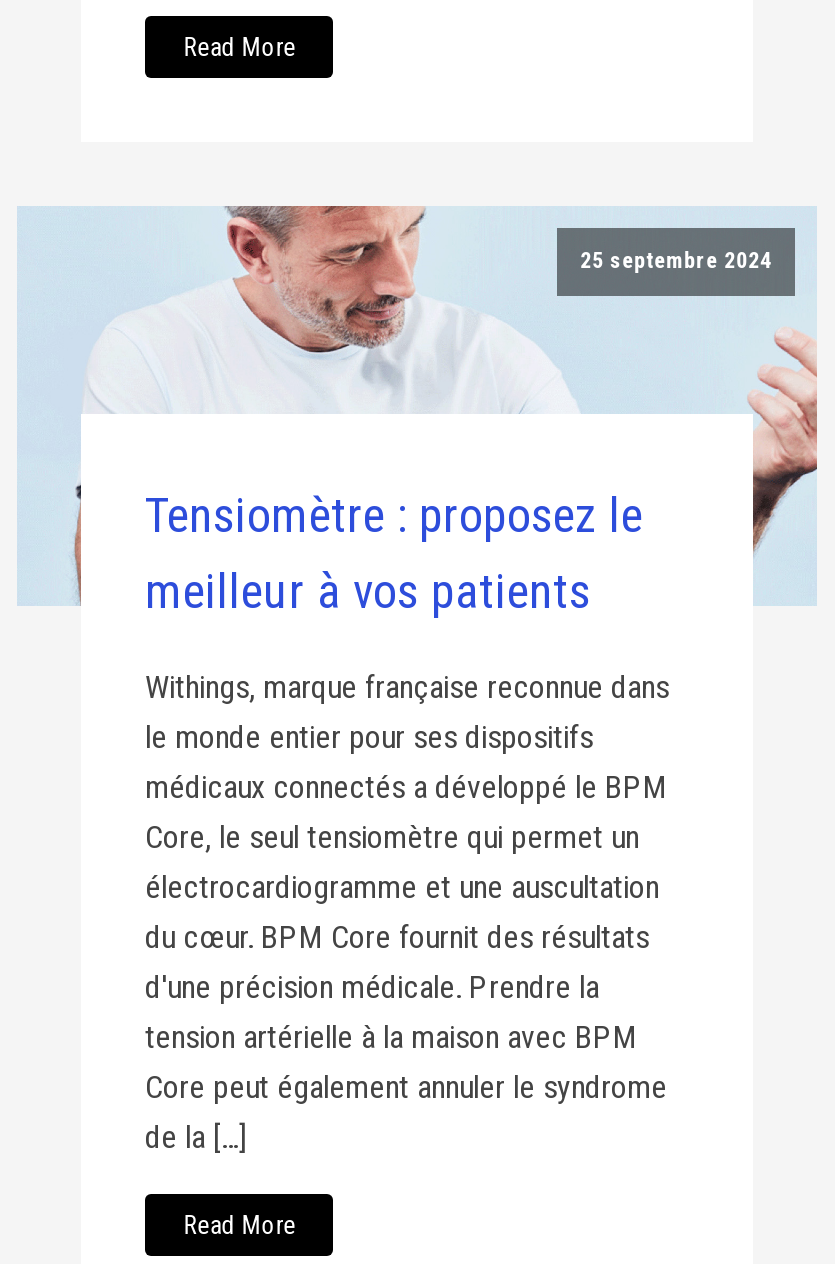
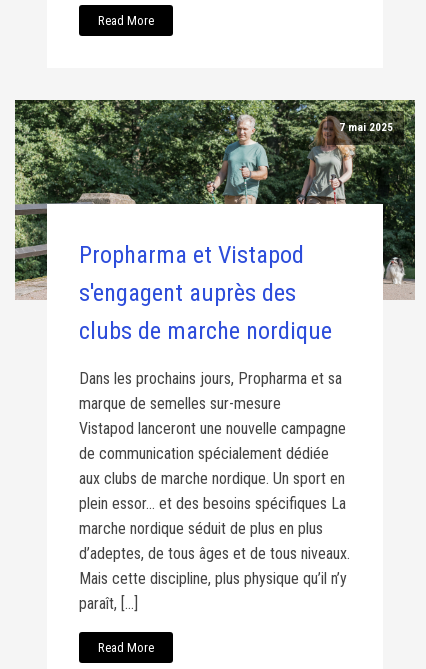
[17,204,817,604] [image] | 25 septembre 2024 -> [14,99,416,300] [image] | 7 mai 2025
[145,488,643,620] Tensiomètre : proposez le | meilleur à vos patients -> [79,241,332,345] Propharma et Vistapod | s'engagent auprès des | clubs de marche nordique
[145,668,669,1156] Withings, marque française reconnue dans | le monde entier pour ses dispositifs | médicaux connectés a développé le BPM | Core, le seul tensiomètre qui permet un | électrocardiogramme et une auscultation | du cœur. BPM Core fournit des résultats | d'une précision médicale. Prendre la | tension artérielle à la maison avec BPM | Core peut également annuler le syndrome | de la […] -> [79,369,350,613] Dans les prochains jours, Propharma et sa | marque de semelles sur-mesure | Vistapod lanceront une nouvelle campagne | de communication spécialement dédiée | aux clubs de marche nordique. Un sport en | plein essor… et des besoins spécifiques La | marche nordique séduit de plus en plus | d’adeptes, de tous âges et de tous niveaux. | Mais cette discipline, plus physique qu’il n’y | paraît, […]

